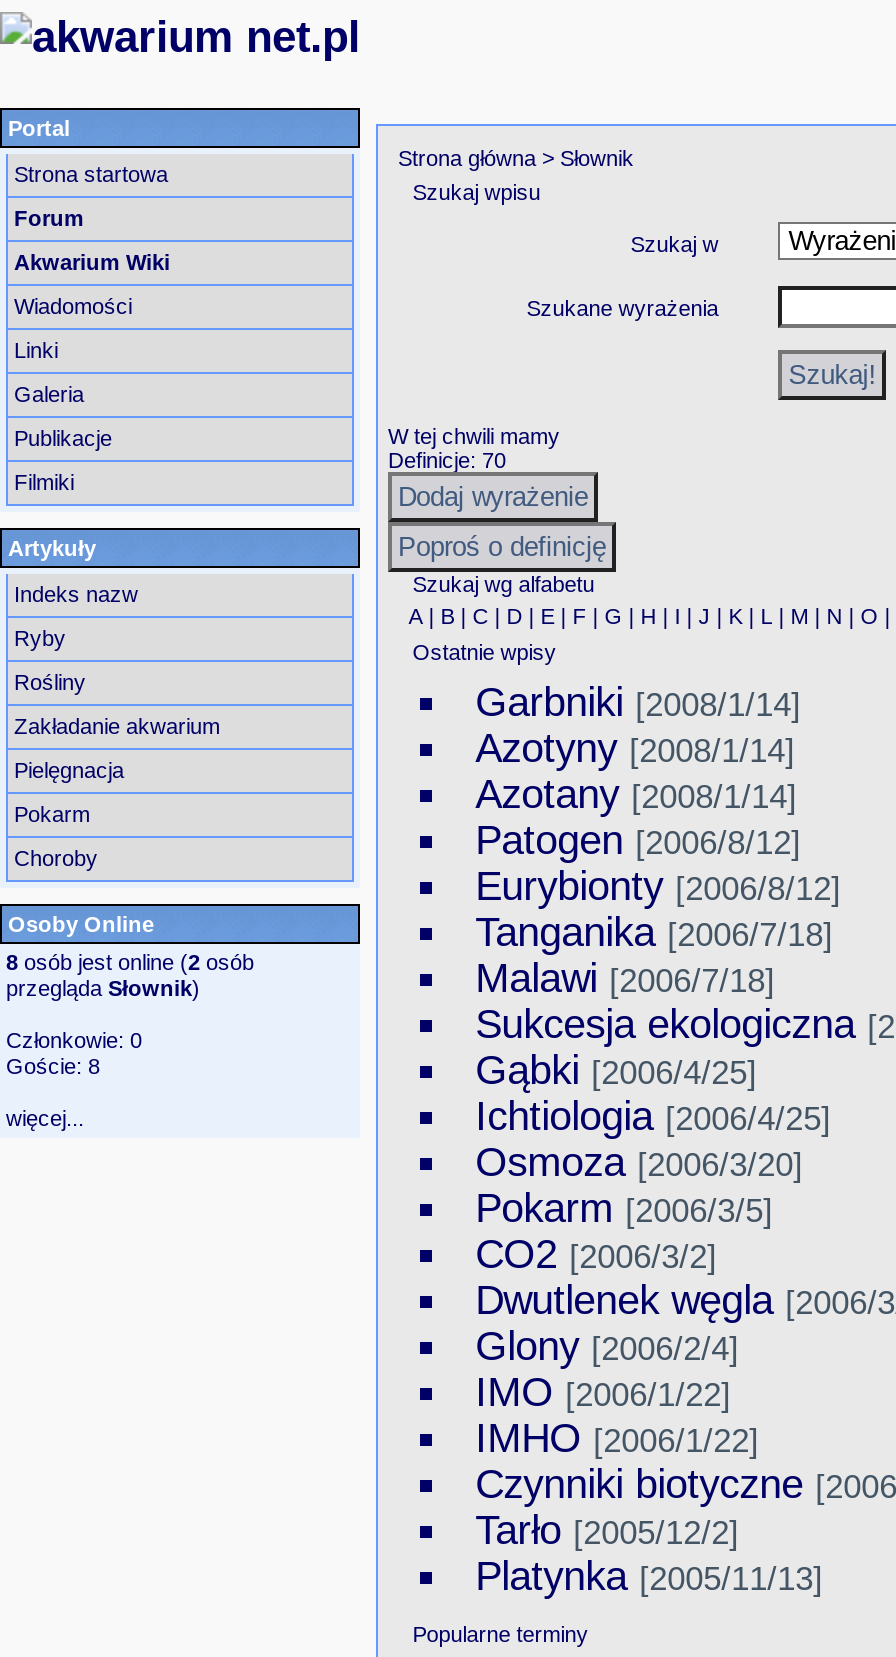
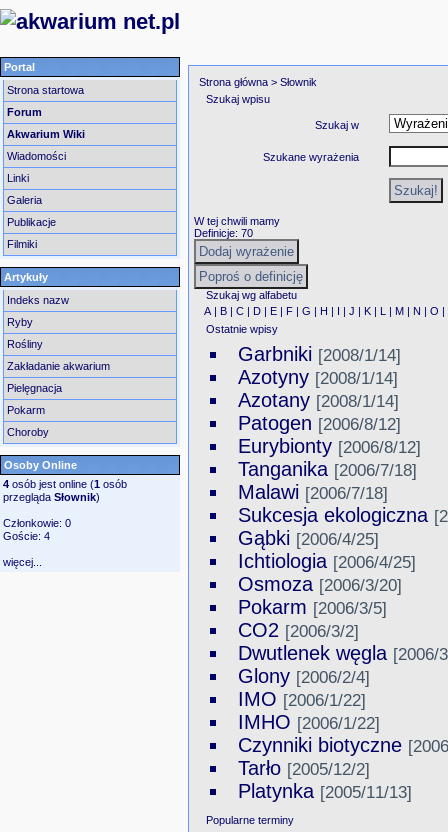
[6,950,254,974] 8 osób jest online (2 osób -> [3,478,127,490] 4 osób jest online (1 osób
[6,1054,100,1078] Goście: 8 -> [3,530,50,542] Goście: 4

